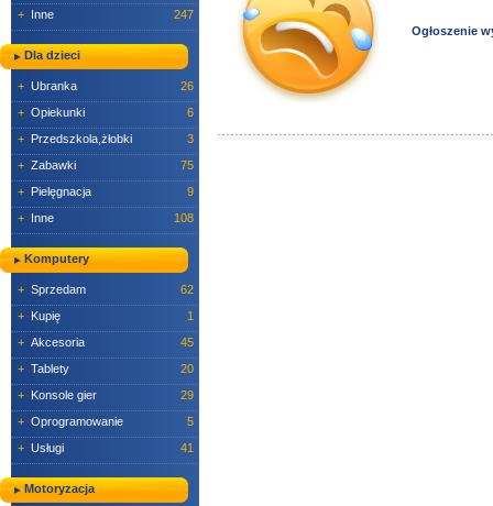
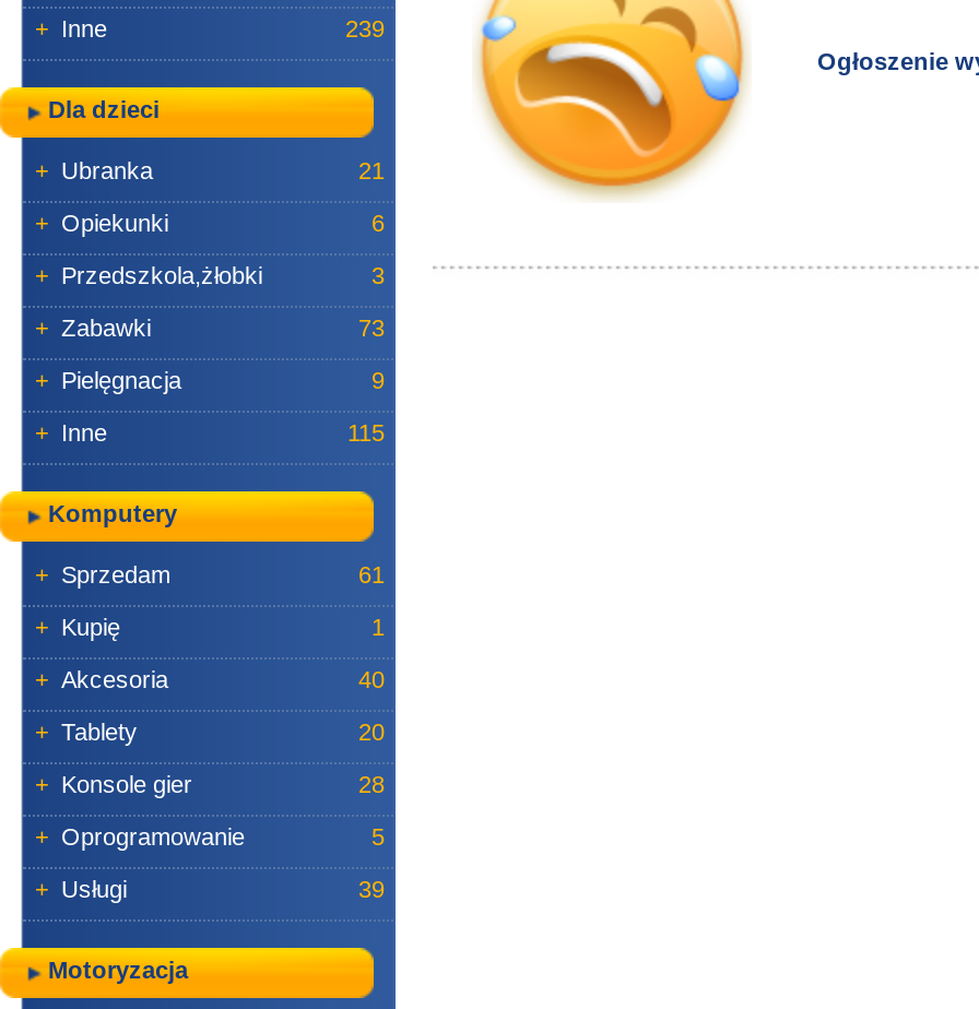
[174,8,194,21] 247 -> [345,15,385,41] 239
[180,79,194,92] 26 -> [358,157,385,183] 21
[180,158,194,172] 75 -> [358,314,385,341] 73
[174,211,194,224] 108 -> [347,419,385,446] 115
[180,283,194,296] 62 -> [358,561,385,587] 61
[180,335,194,349] 45 -> [358,666,385,692] 40
[180,388,194,402] 29 -> [358,771,385,797] 28
[180,441,194,454] 41 -> [358,876,385,902] 39

